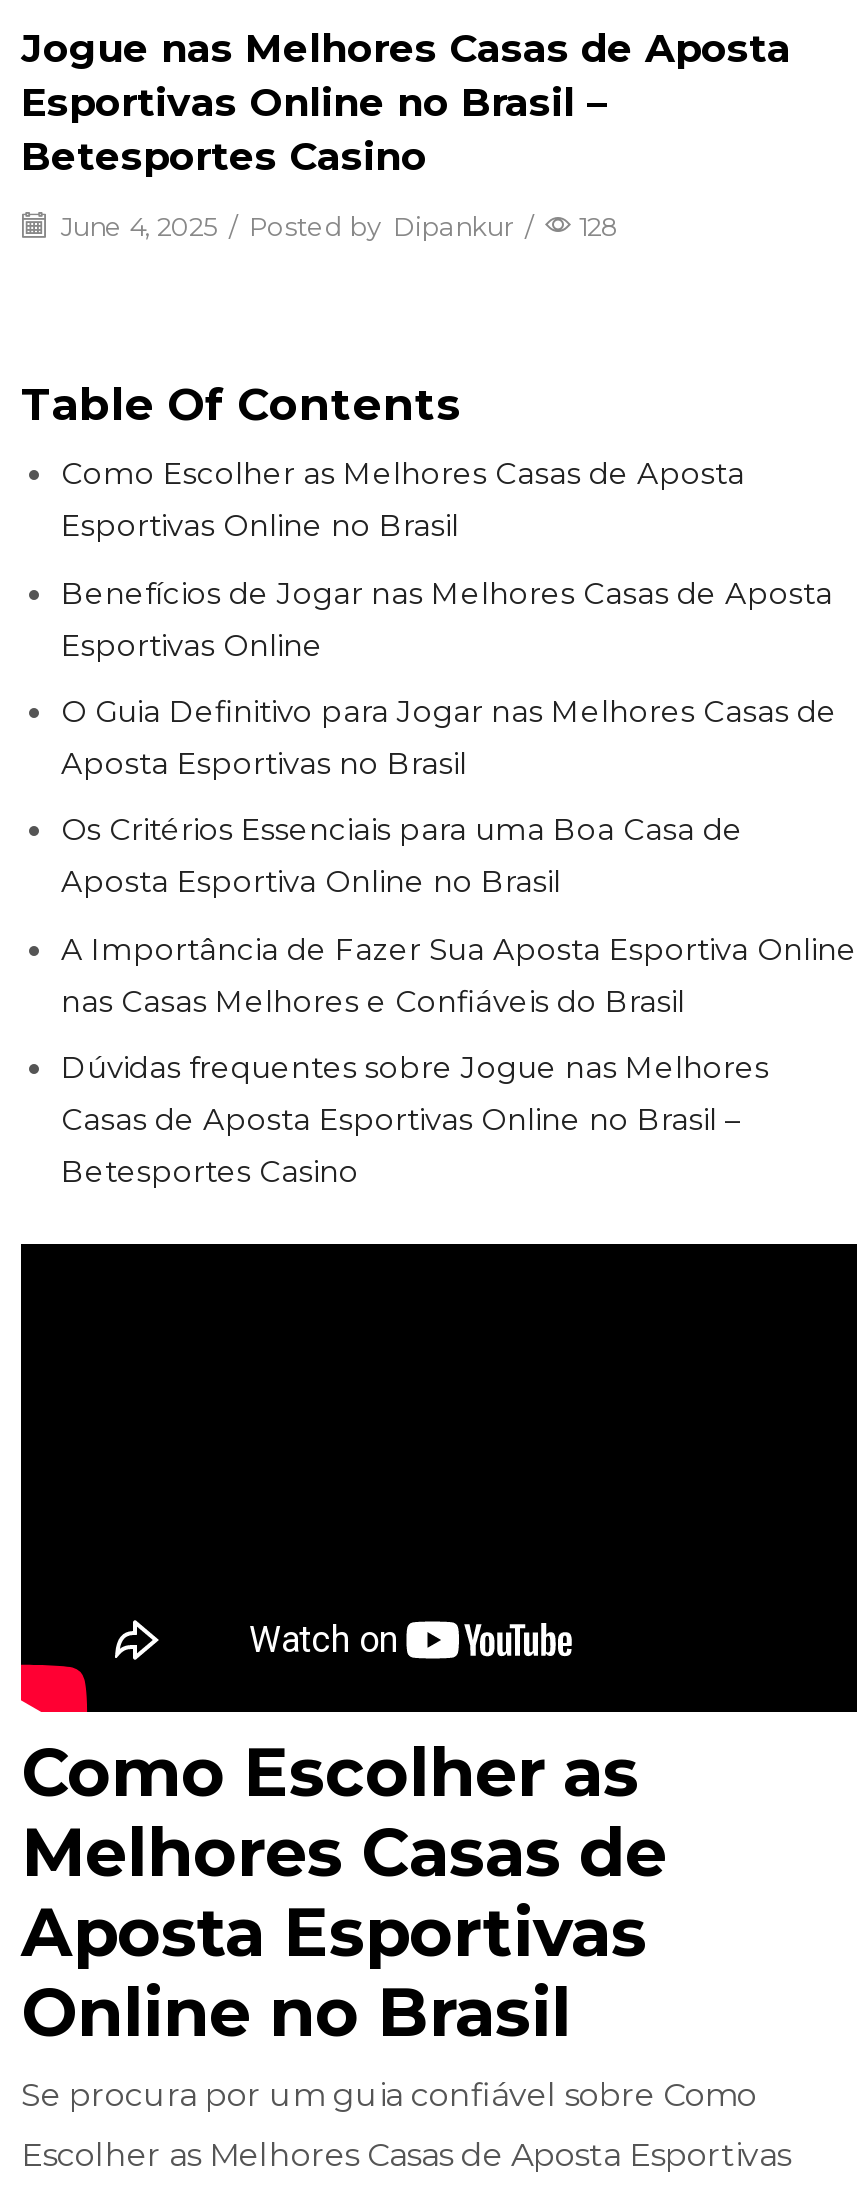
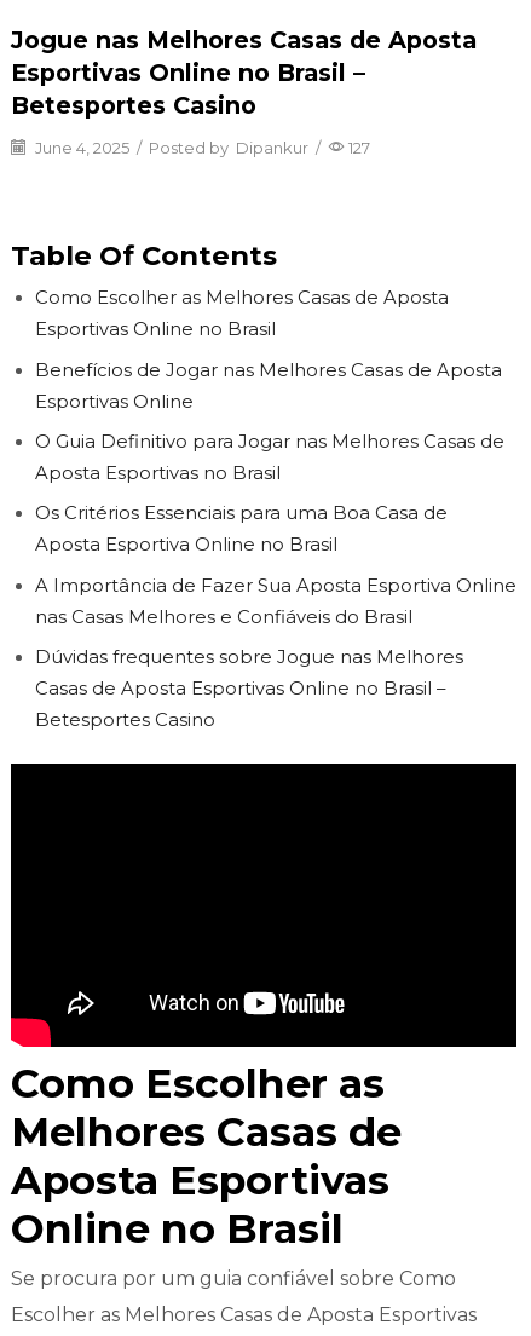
[55,210,619,242] June 4, 2025 / Posted by Dipankur / 128 -> [31,138,370,157] June 4, 2025 / Posted by Dipankur / 127

